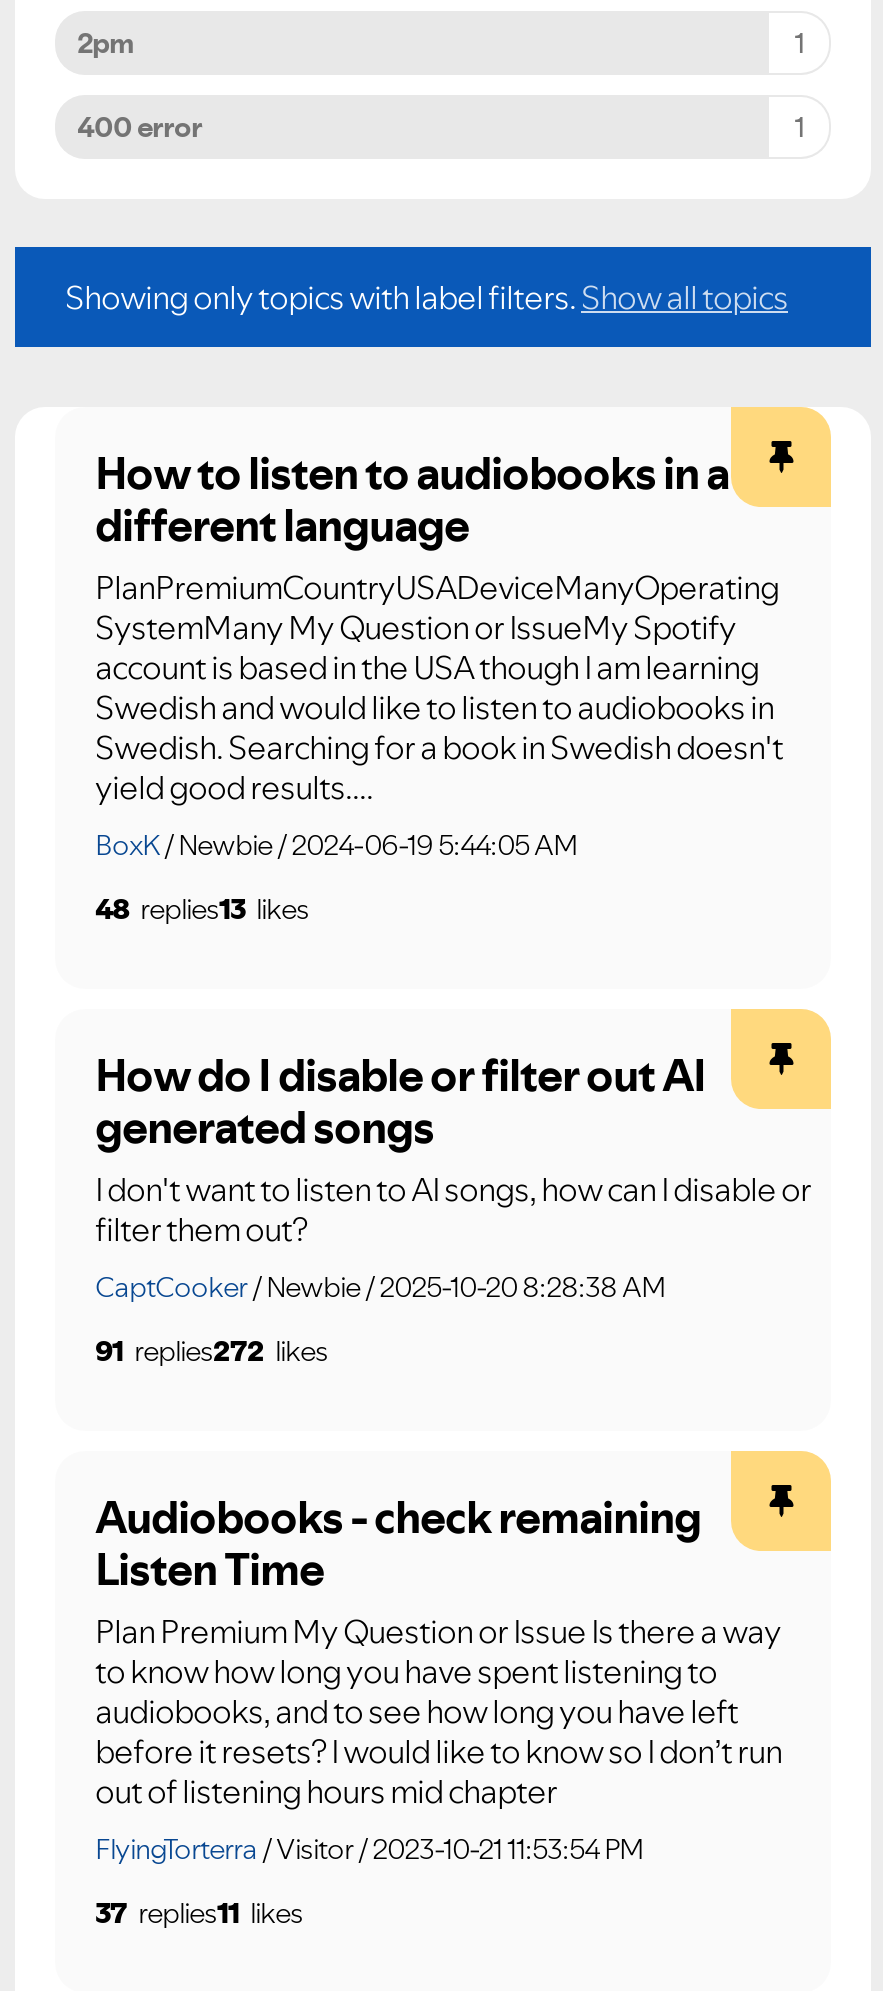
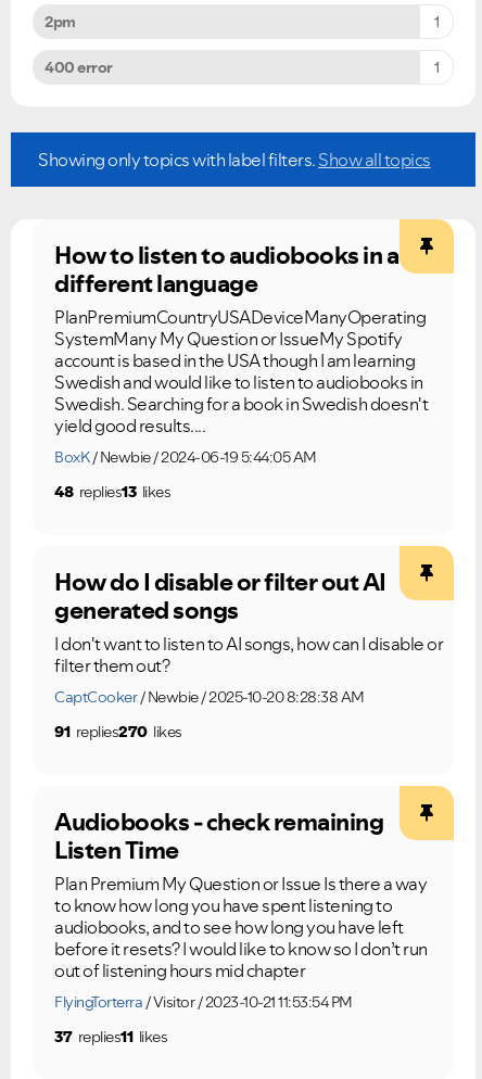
[95,1331,328,1371] 91 replies272 likes -> [54,721,182,743] 91 replies270 likes

